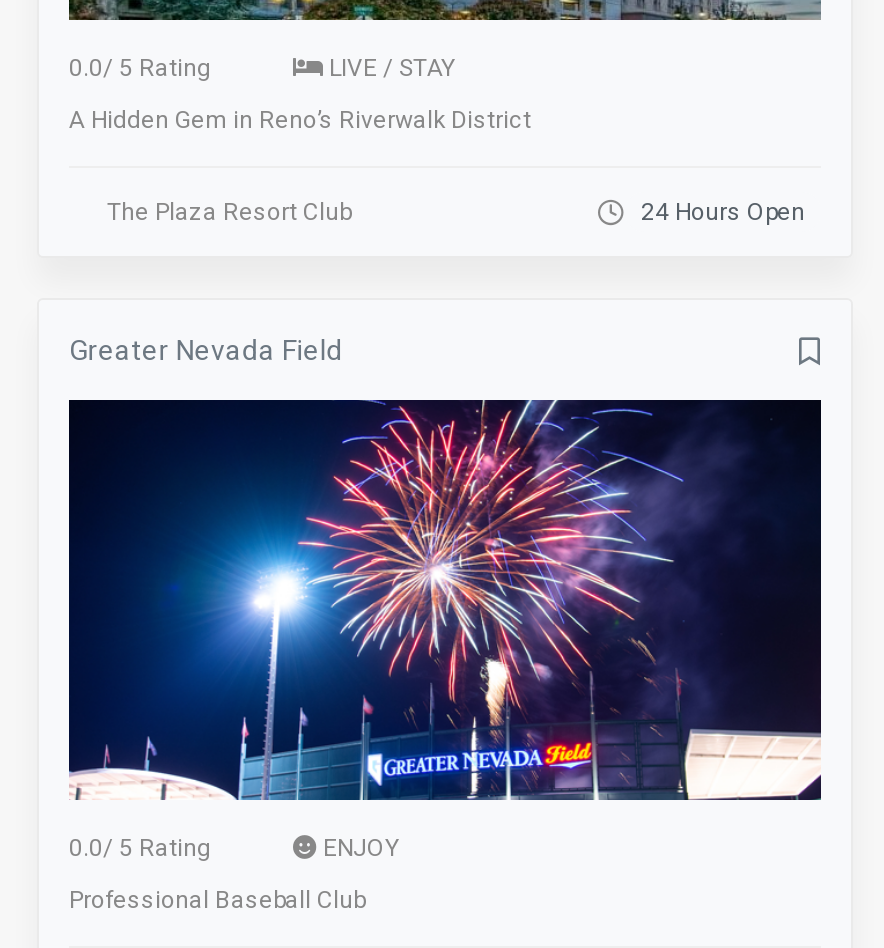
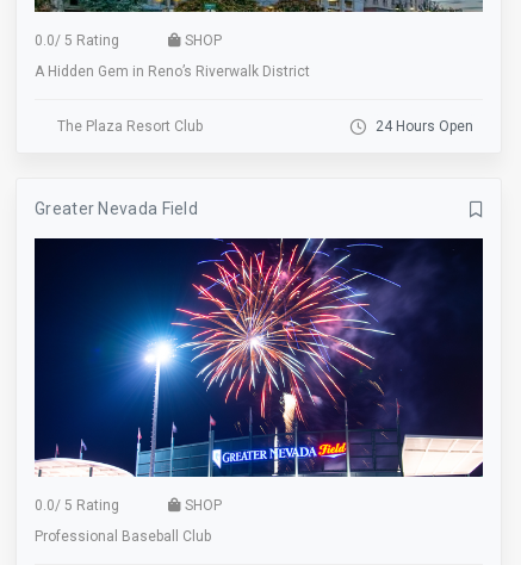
[329,55,455,83] LIVE / STAY -> [185,33,222,49] SHOP
[323,835,399,863] ENJOY -> [185,497,222,514] SHOP

